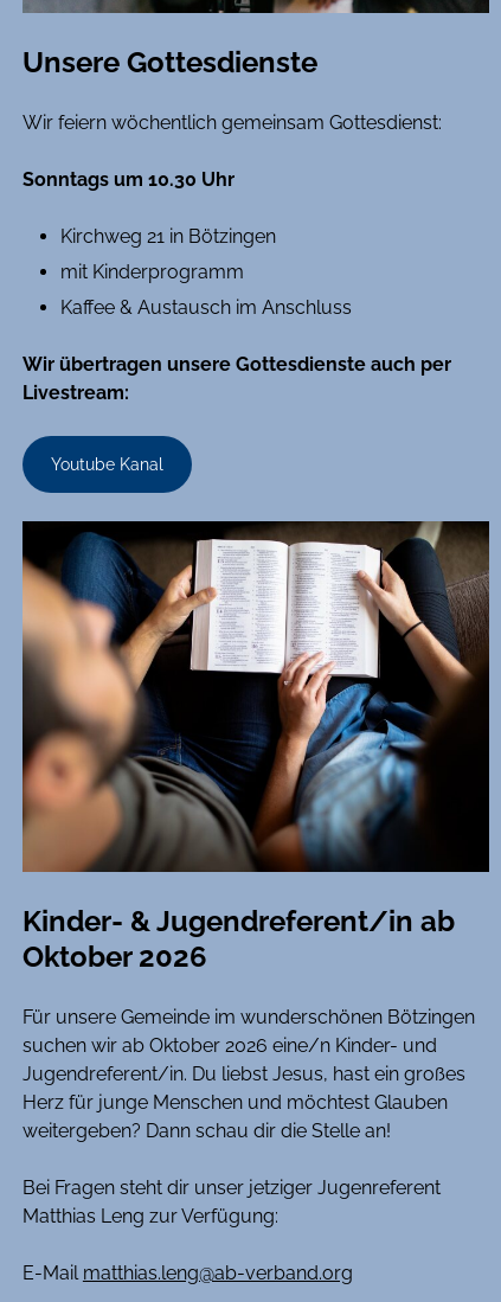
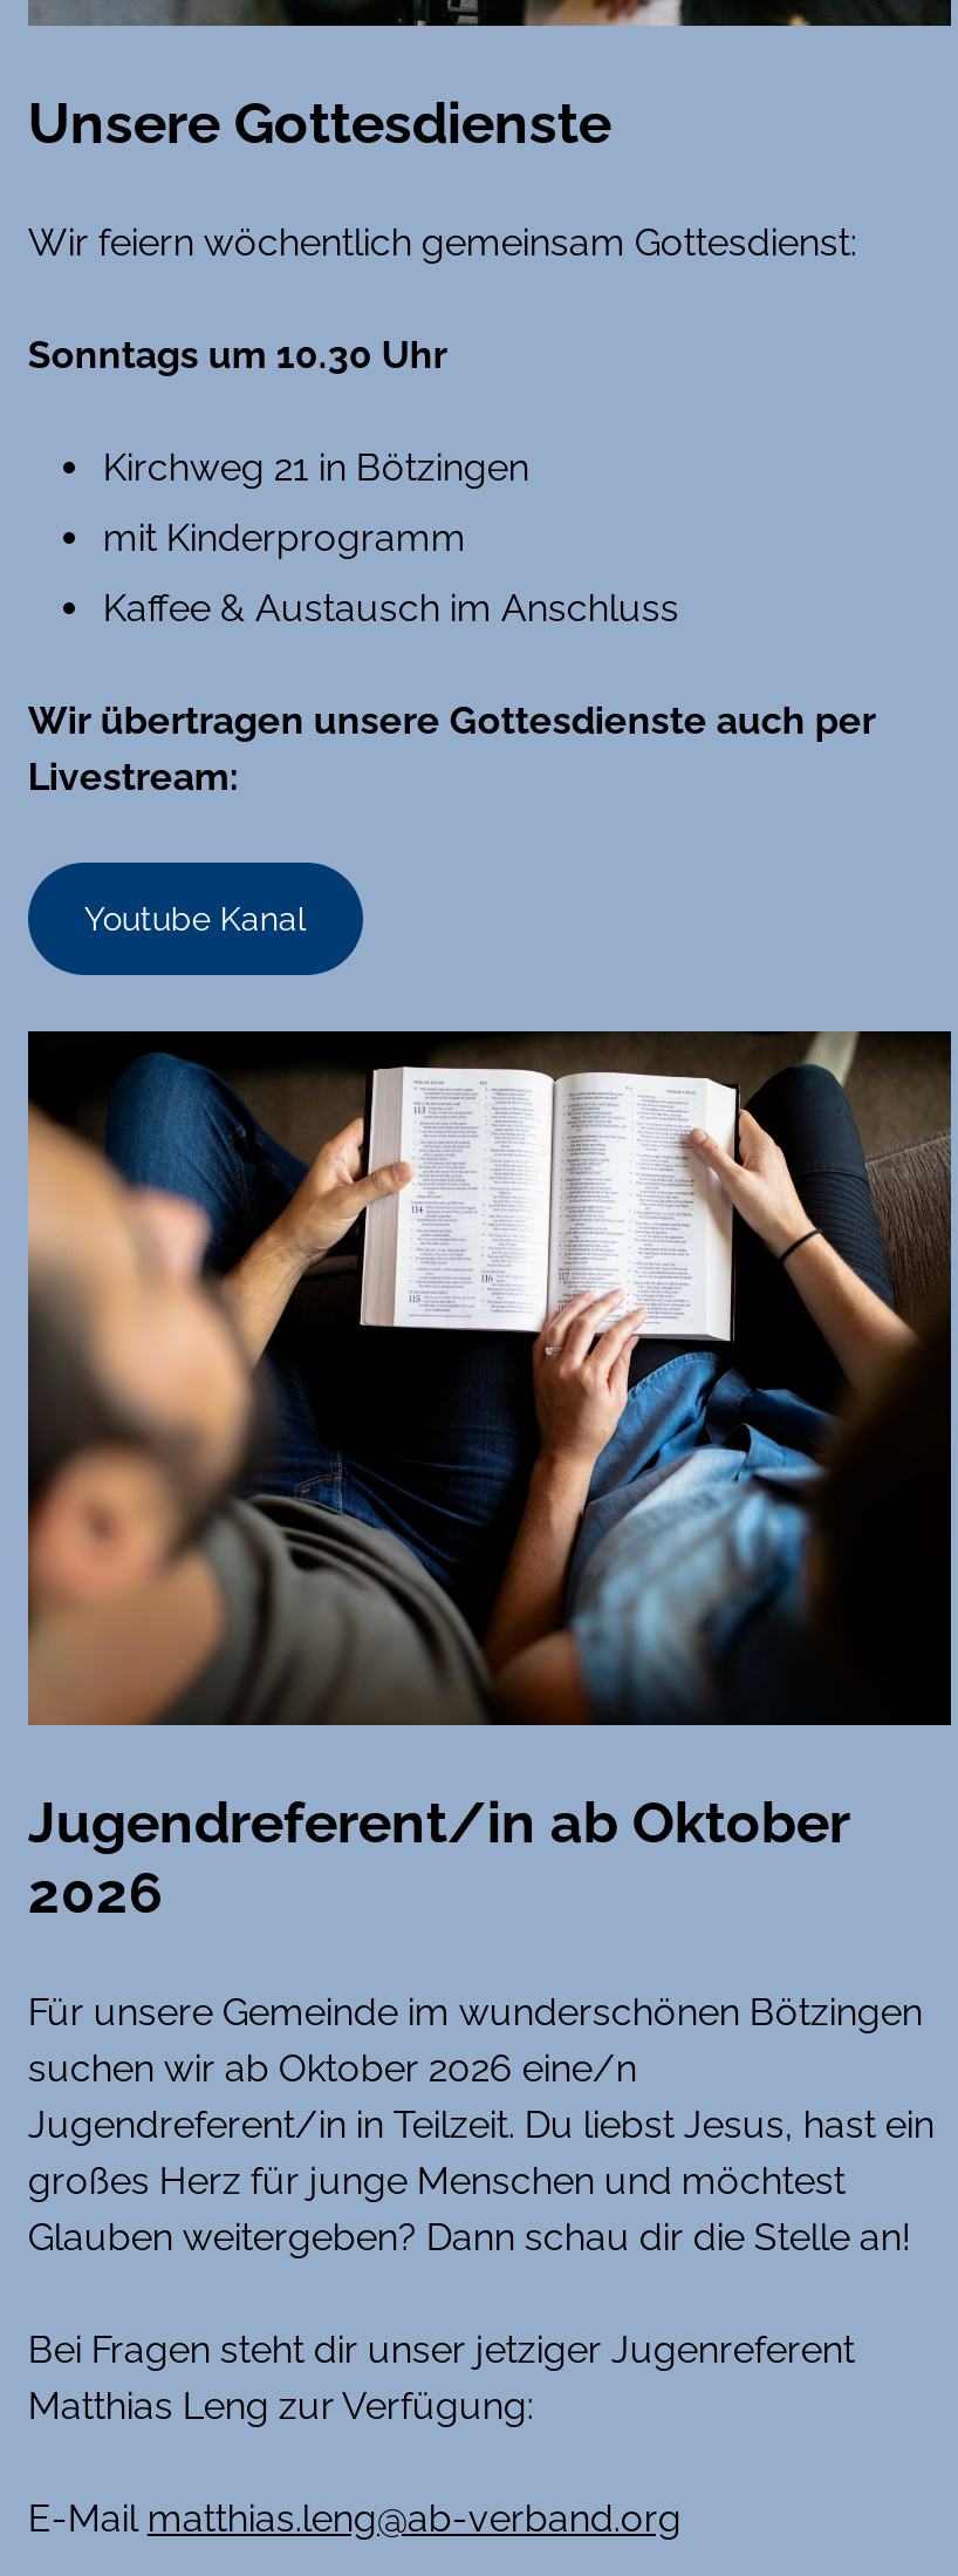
[22,904,455,974] Kinder- & Jugendreferent/in ab | Oktober 2026 -> [28,1788,848,1926] Jugendreferent/in ab Oktober | 2026
[22,1034,465,1142] suchen wir ab Oktober 2026 eine/n Kinder- und | Jugendreferent/in. Du liebst Jesus, hast ein großes | Herz für junge Menschen und möchtest Glauben | weitergeben? Dann schau dir die Stelle an! -> [28,2046,934,2259] suchen wir ab Oktober 2026 eine/n | Jugendreferent/in in Teilzeit. Du liebst Jesus, hast ein | großes Herz für junge Menschen und möchtest | Glauben weitergeben? Dann schau dir die Stelle an!

